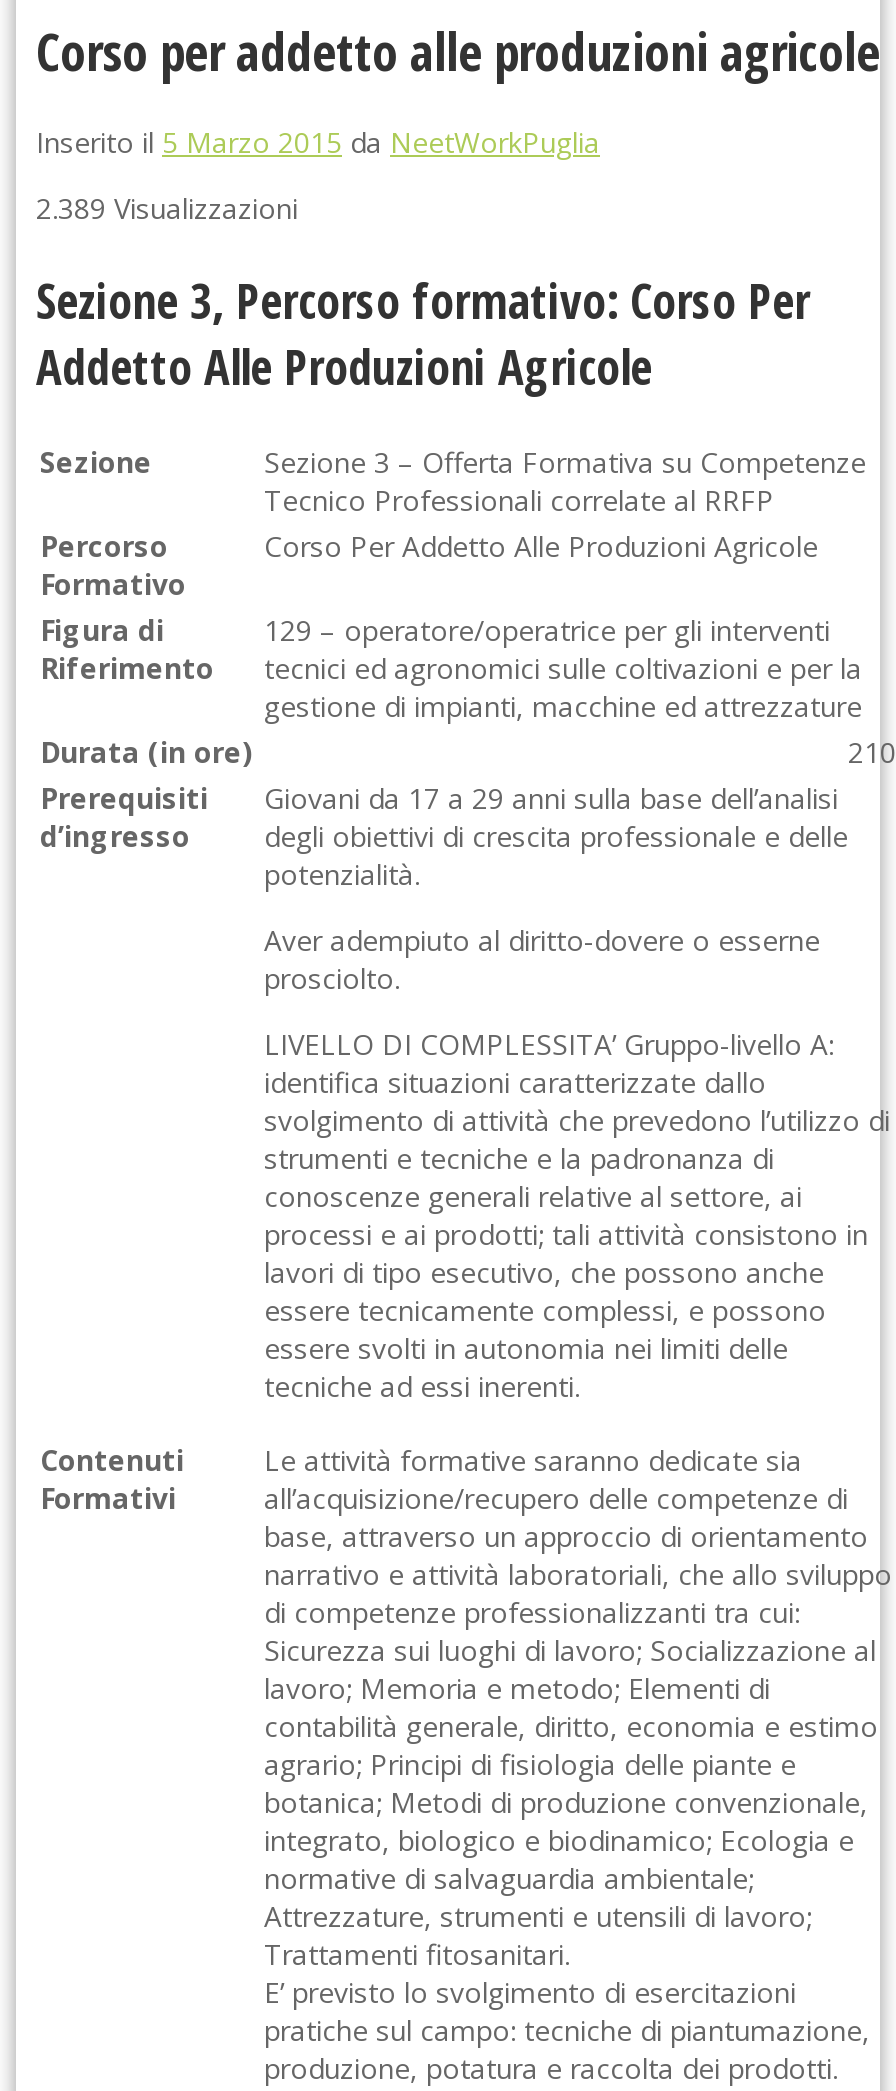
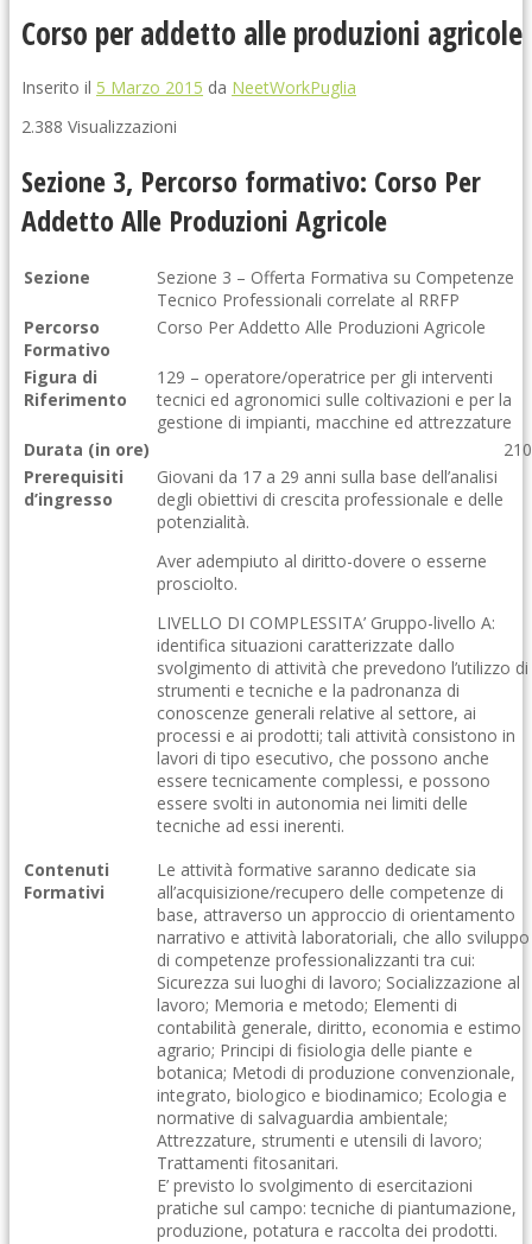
[36,189,298,227] 2.389 Visualizzazioni -> [21,115,177,137] 2.388 Visualizzazioni

